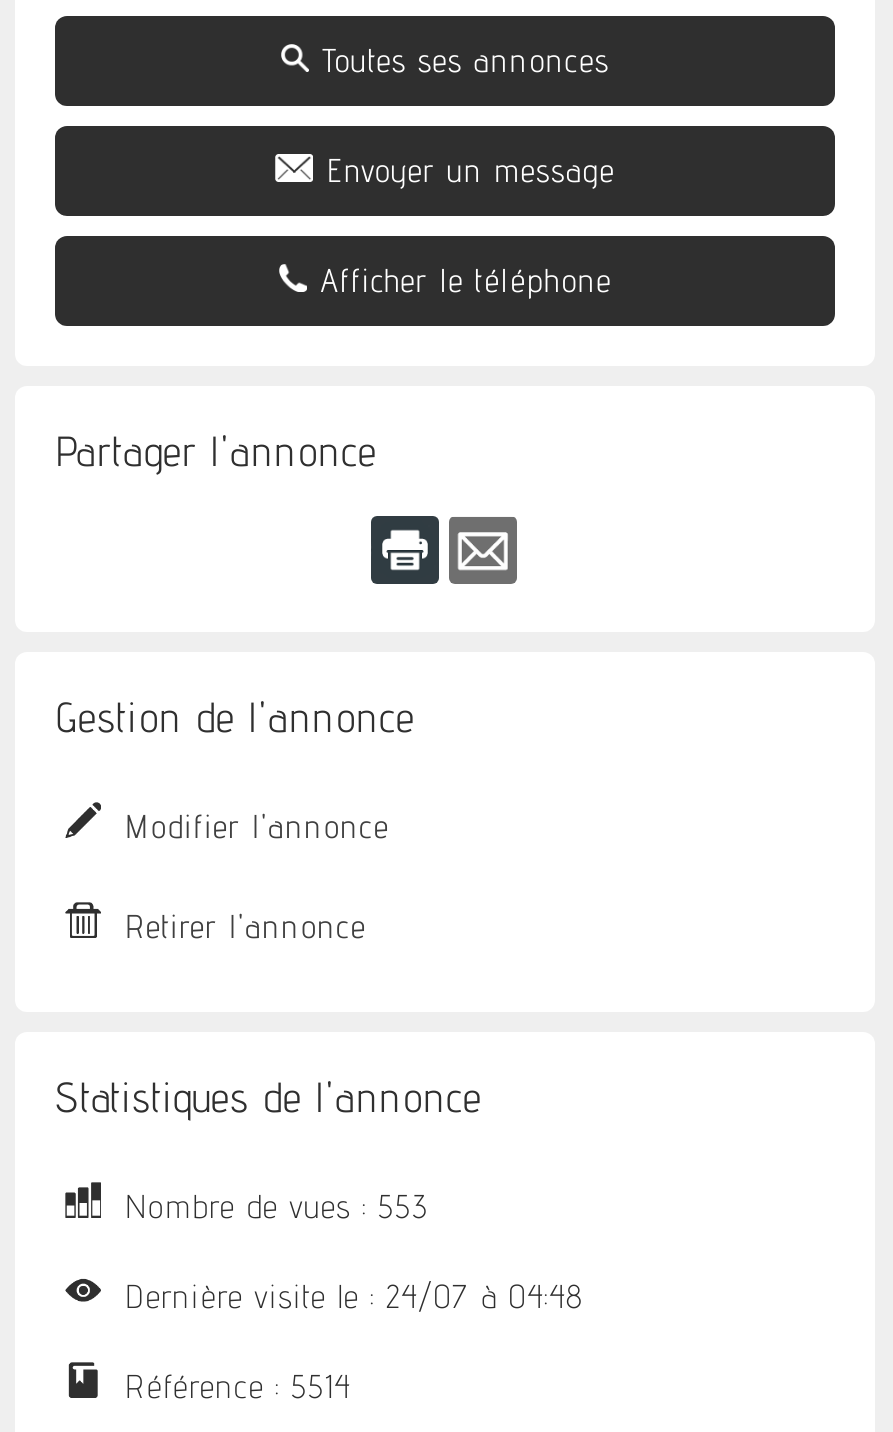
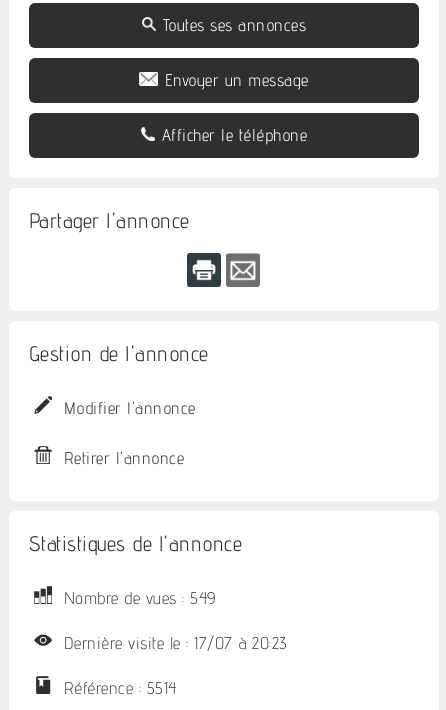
[125,1186,429,1226] Nombre de vues : 553 -> [64,588,216,608] Nombre de vues : 549
[125,1276,583,1316] Dernière visite le : 24/07 à 04:48 -> [64,633,288,653] Dernière visite le : 17/07 à 20:23

